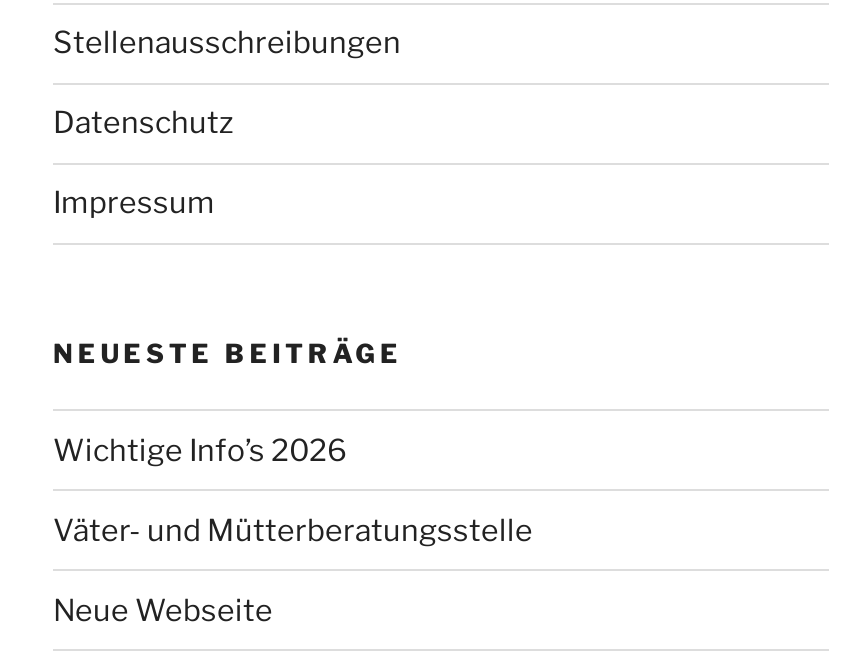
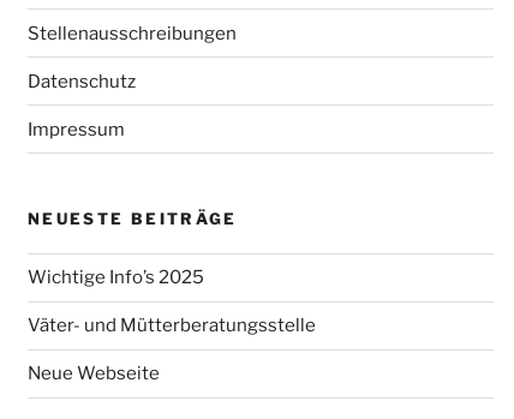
[53,432,347,468] Wichtige Info’s 2026 -> [28,267,204,289] Wichtige Info’s 2025

